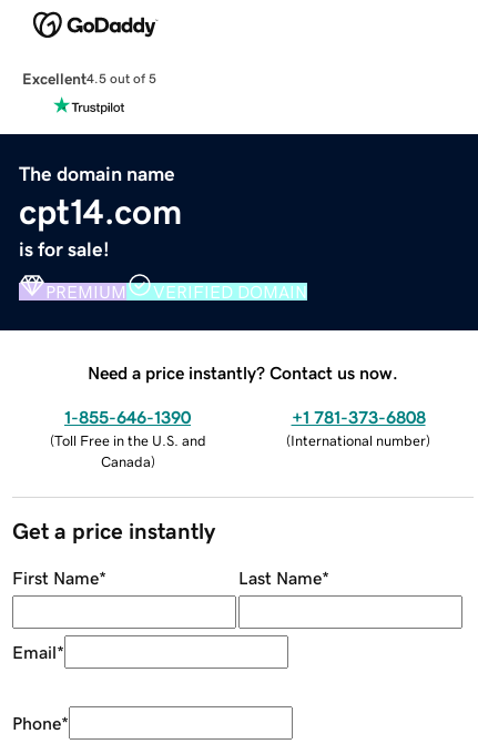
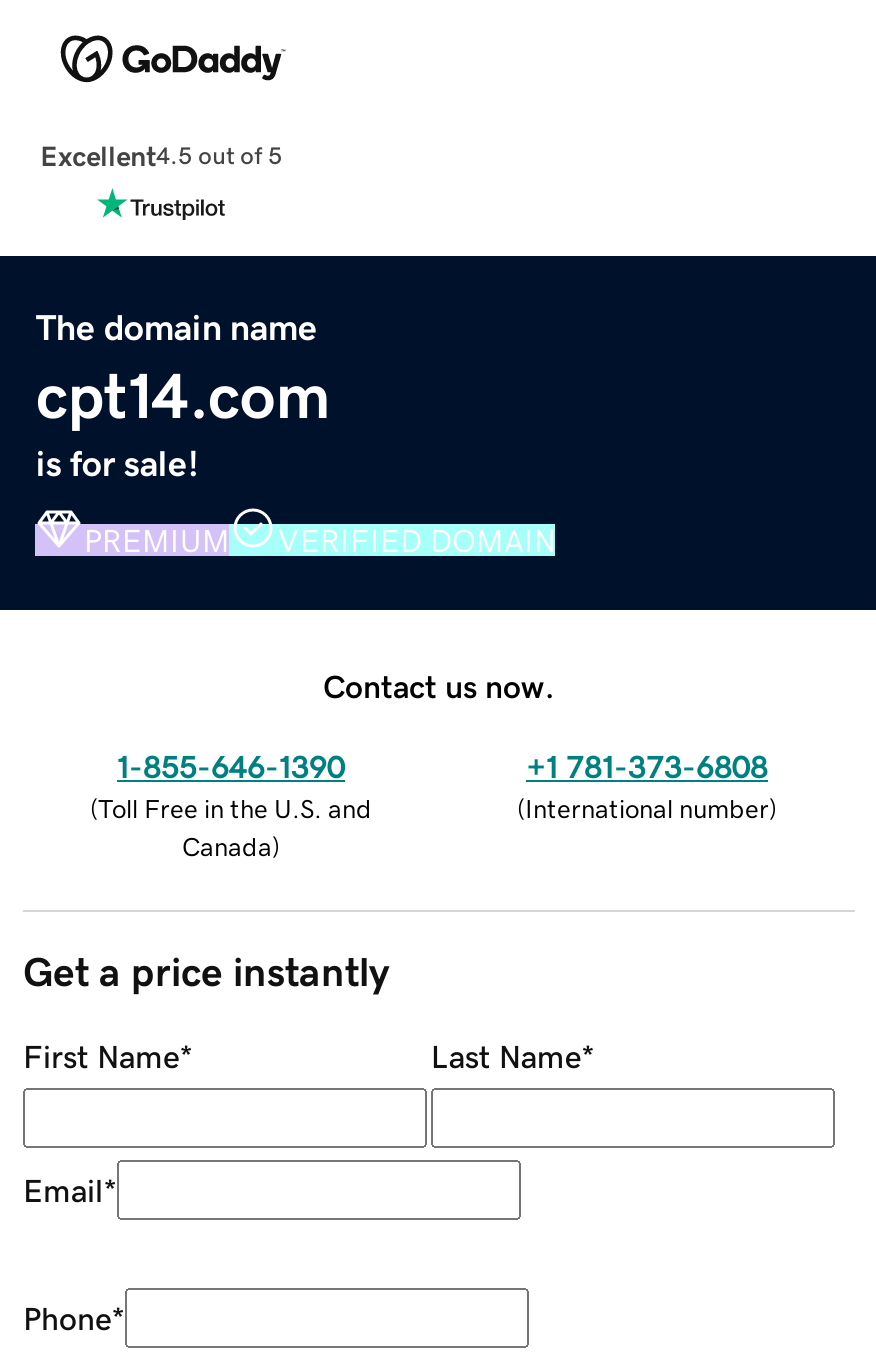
[88,363,398,381] Need a price instantly? Contact us now. -> [323,669,555,701] Contact us now.

